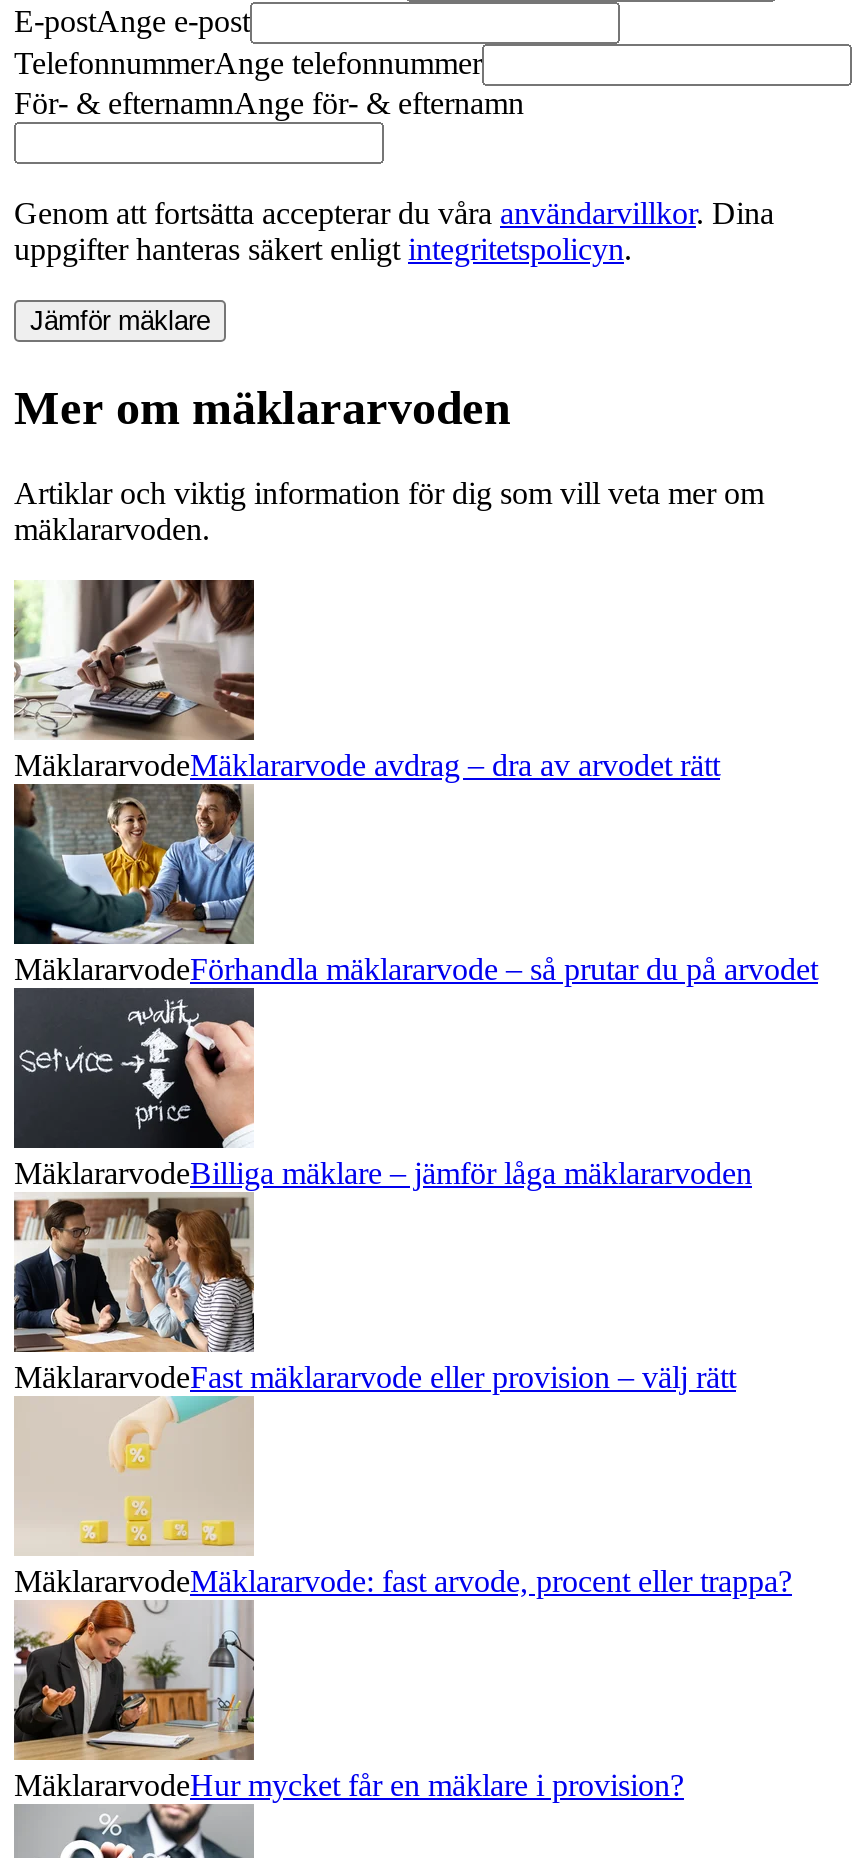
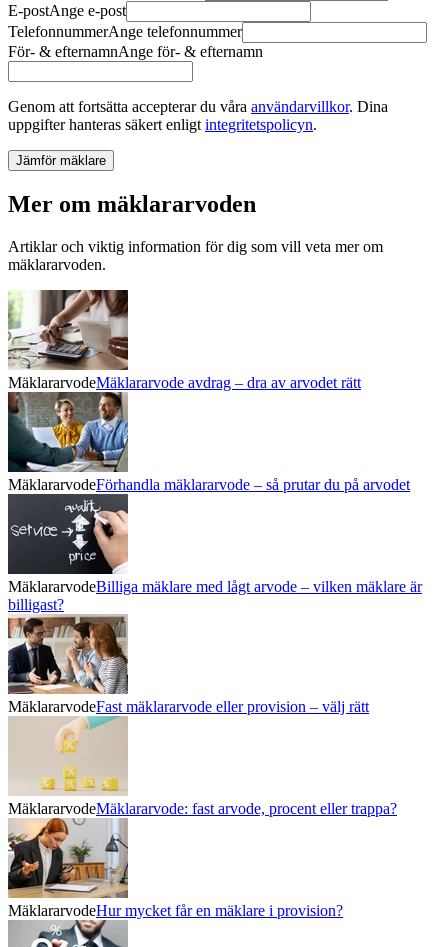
[14,1155,752,1189] MäklararvodeBilliga mäklare – jämför låga mäklararvoden -> [8,578,422,613] MäklararvodeBilliga mäklare med lågt arvode – vilken mäklare är | billigast?

